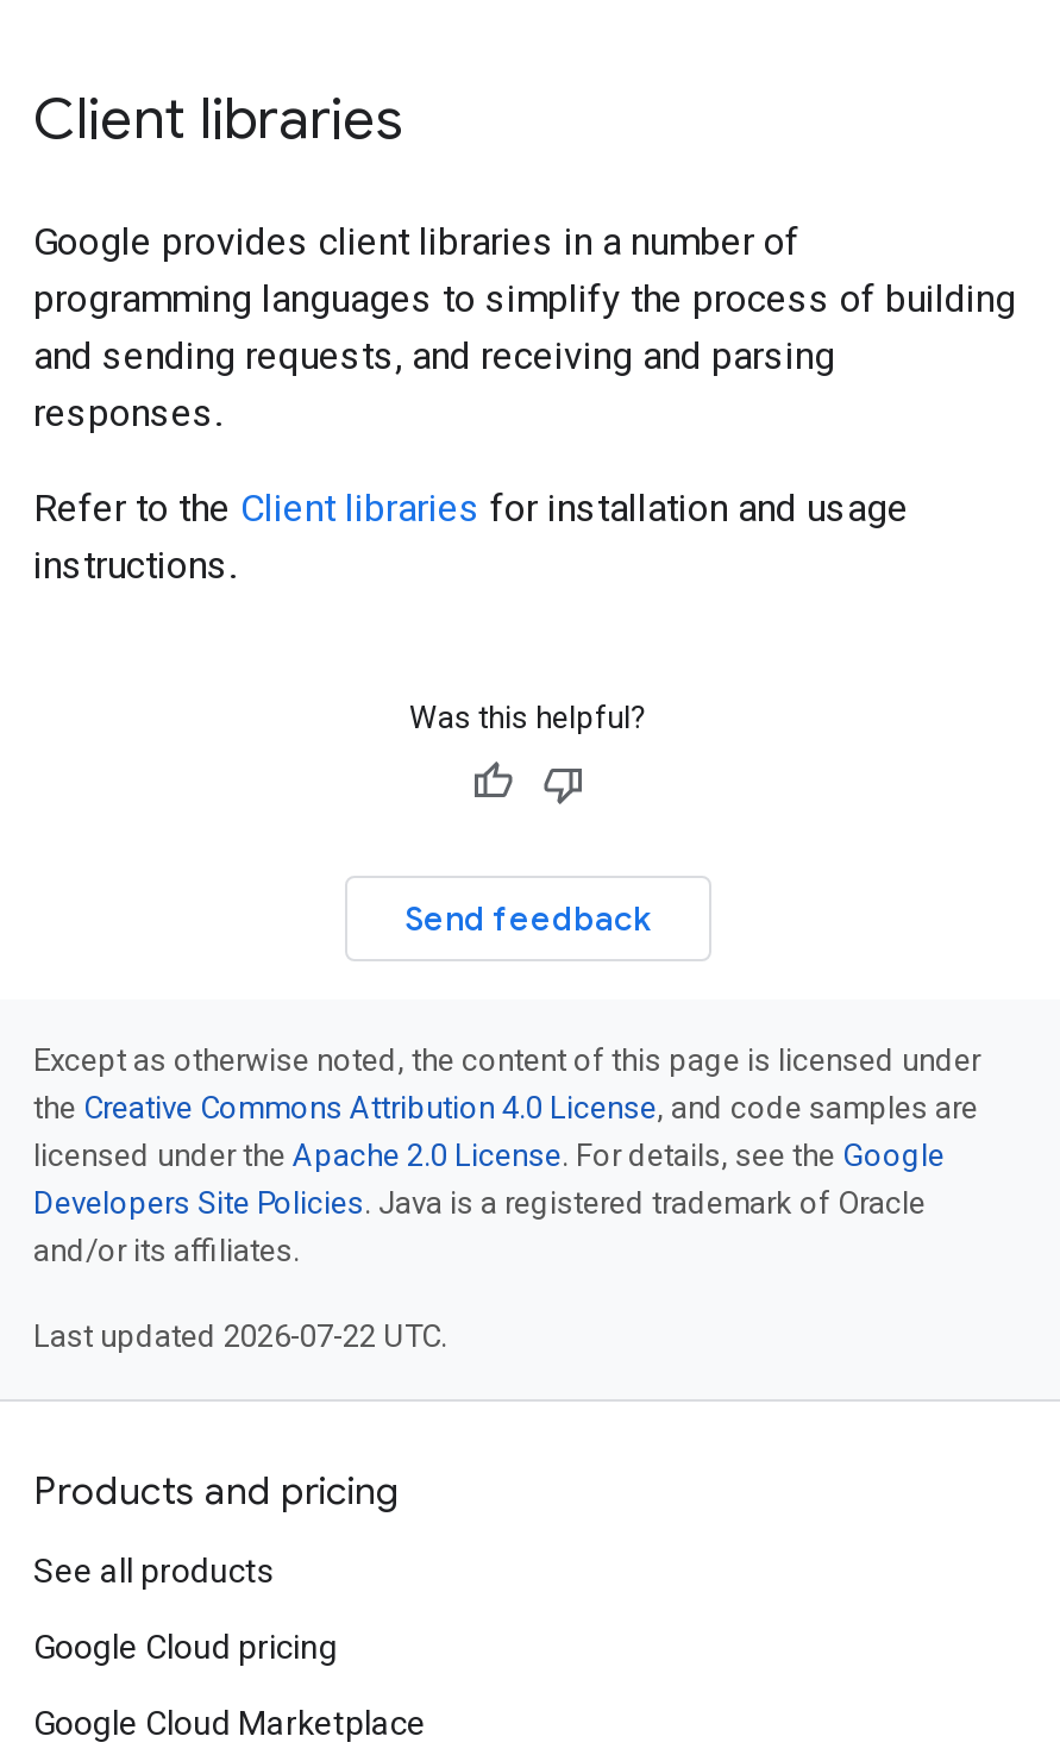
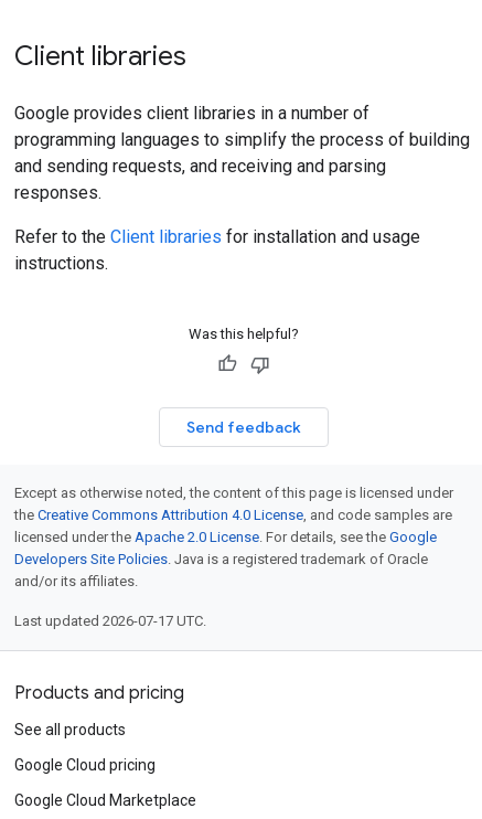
[33,1318,447,1354] Last updated 2026-07-22 UTC. -> [14,612,206,629] Last updated 2026-07-17 UTC.

